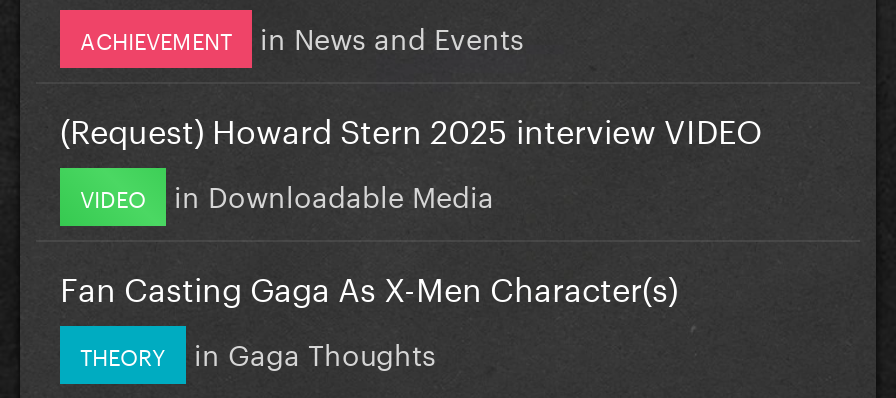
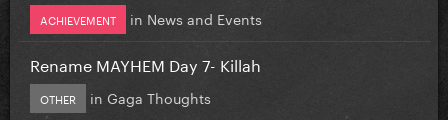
[60,102,762,372] (Request) Howard Stern 2025 interview VIDEO | VIDEO | in Downloadable Media | Fan Casting Gaga As X-Men Character(s) | THEORY -> [30,51,261,107] Rename MAYHEM Day 7- Killah | OTHER

